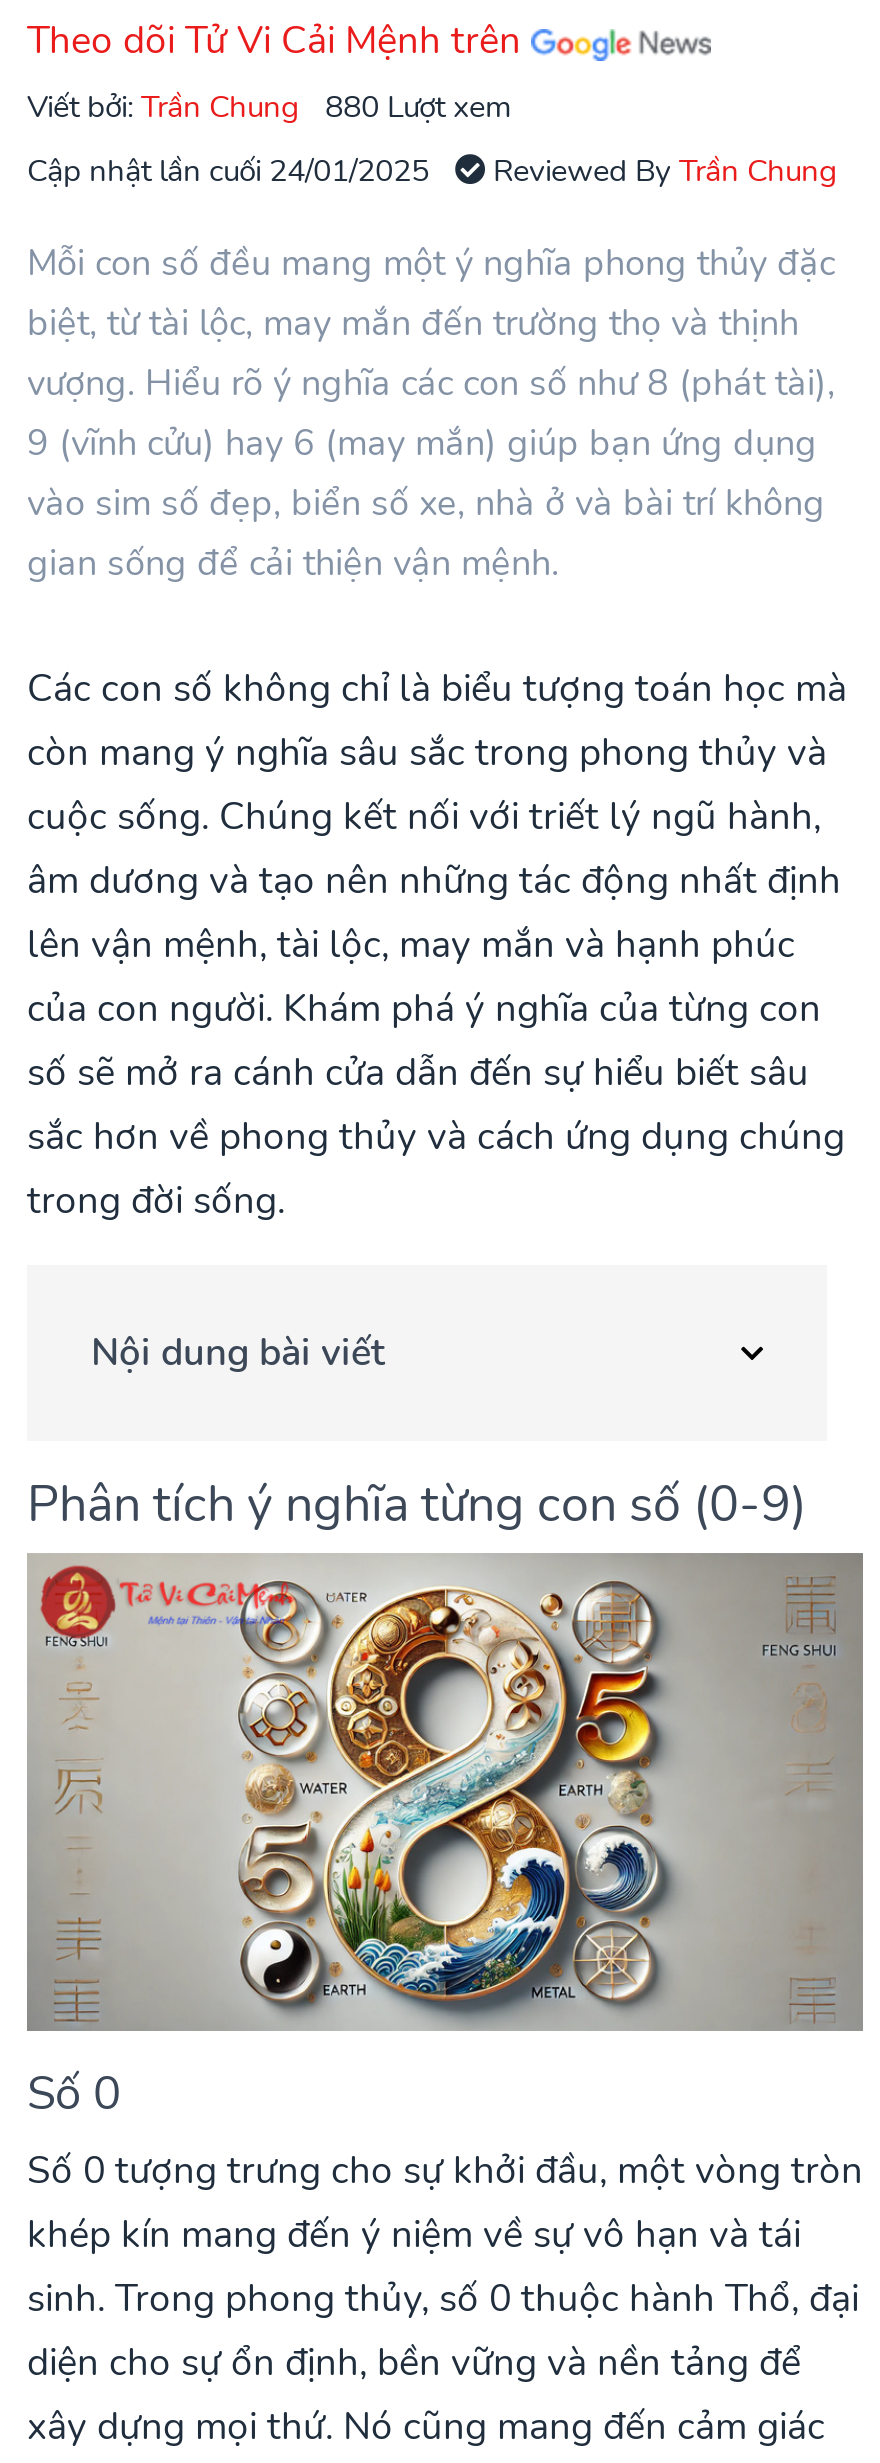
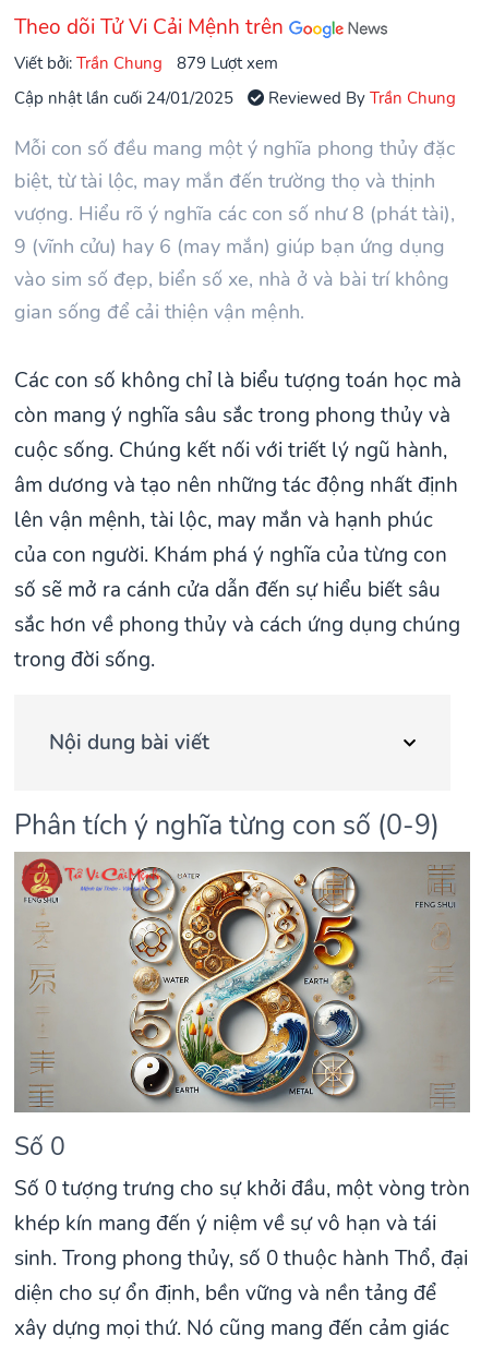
[27,85,511,127] Viết bởi: Trần Chung 880 Lượt xem -> [14,51,278,74] Viết bởi: Trần Chung 879 Lượt xem

